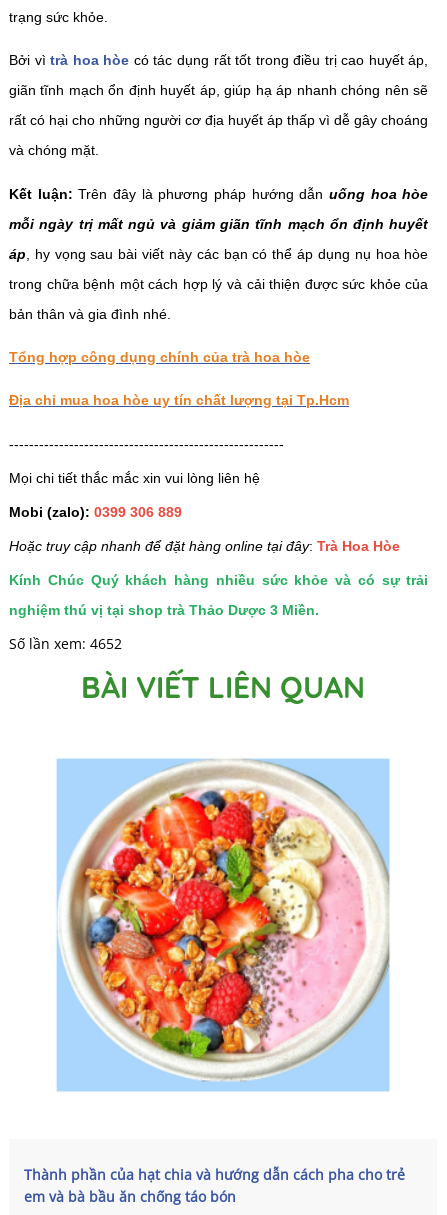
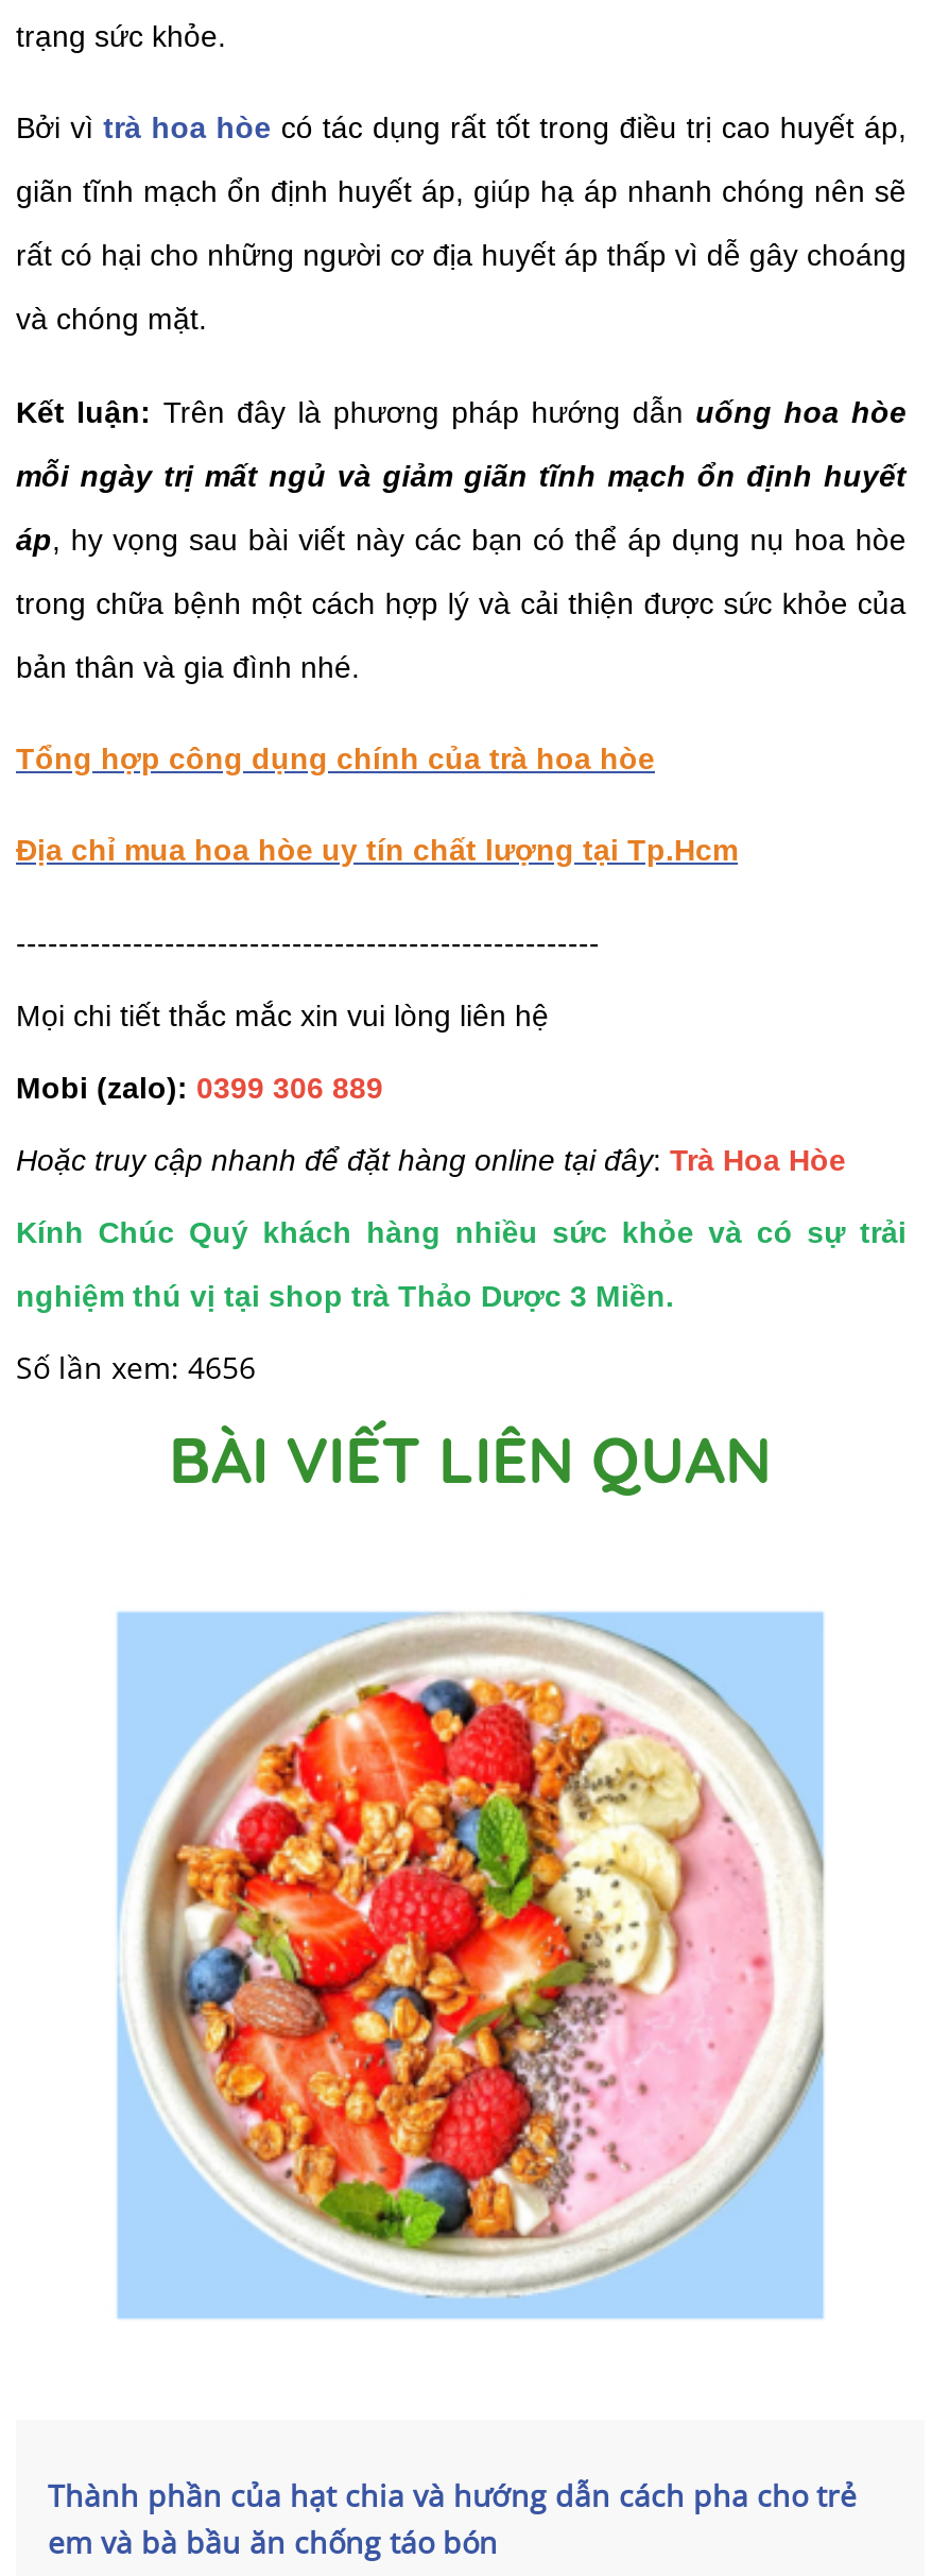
[9,634,122,653] Số lần xem: 4652 -> [16,1346,256,1387] Số lần xem: 4656

